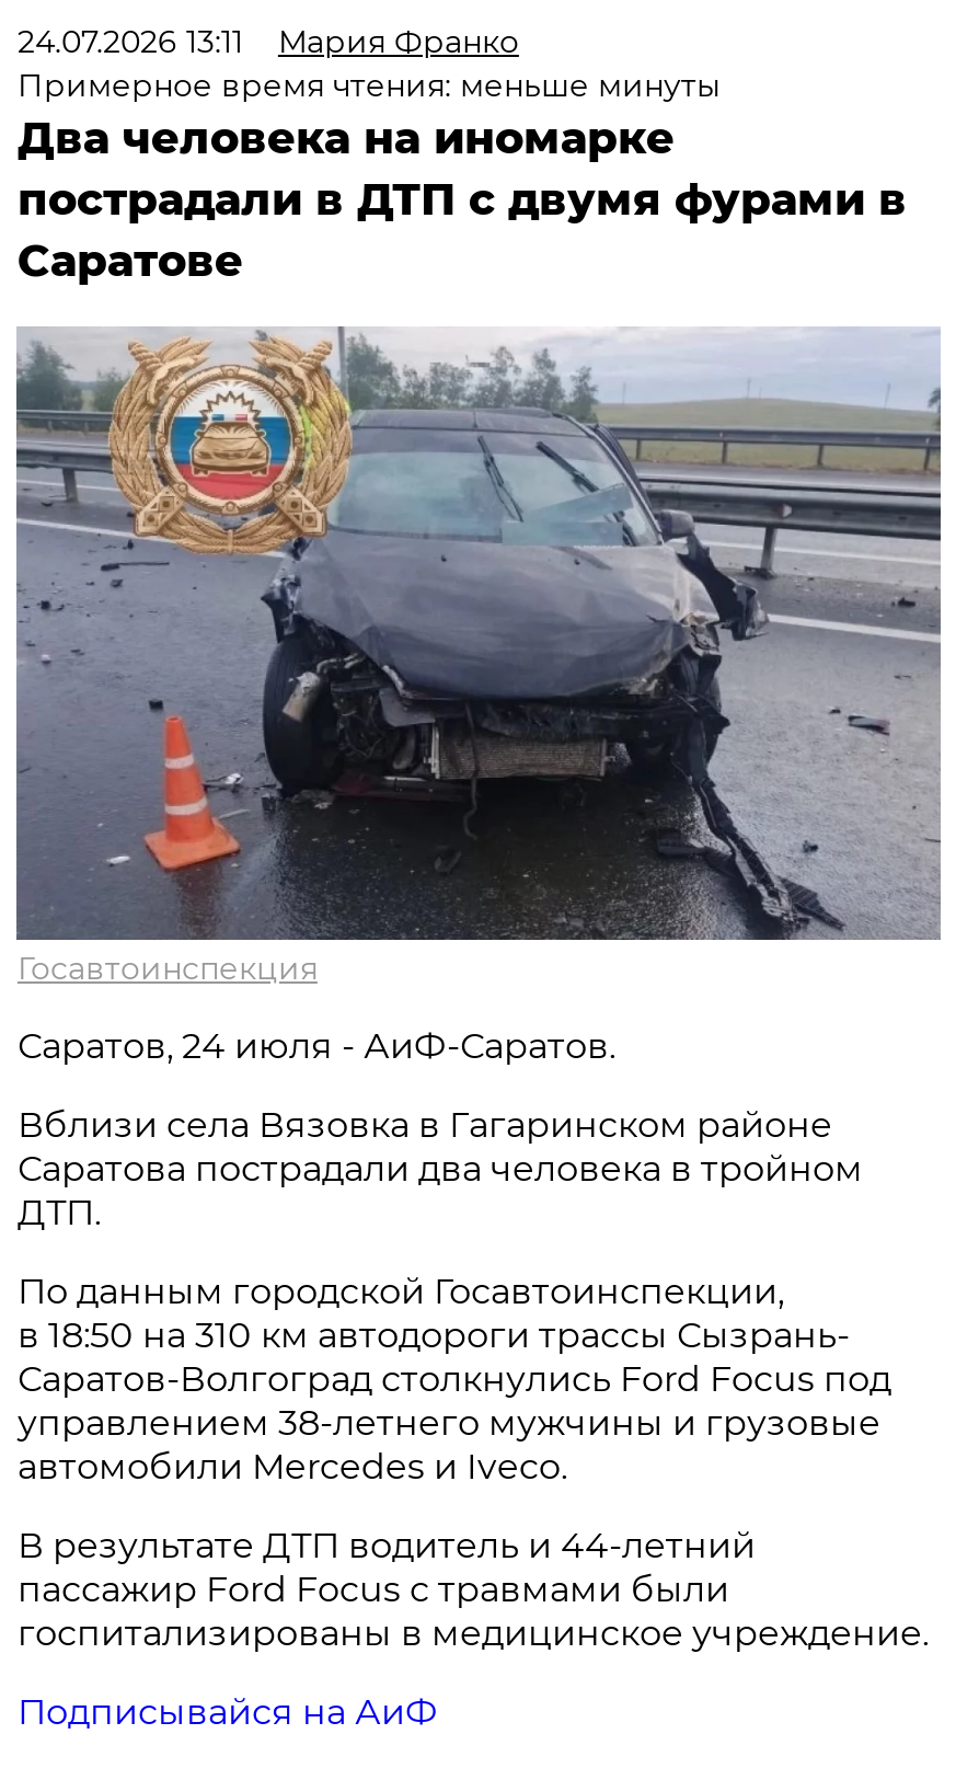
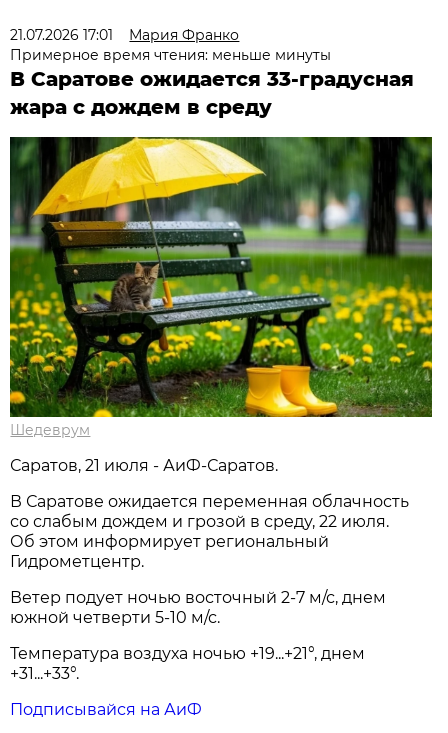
[17,22,519,61] 24.07.2026 13:11 Мария Франко -> [10,26,239,44] 21.07.2026 17:01 Мария Франко
[17,112,907,287] Два человека на иномарке | пострадали в ДТП с двумя фурами в | Саратове -> [10,67,414,119] В Саратове ожидается 33-градусная | жара с дождем в среду
[14,326,943,989] [image] | Госавтоинспекция -> [9,136,433,439] [image] | Шедеврум
[17,1026,615,1068] Саратов, 24 июля - АиФ-Саратов. -> [10,456,278,475] Саратов, 21 июля - АиФ-Саратов.
[17,1105,863,1234] Вблизи села Вязовка в Гагаринском районе | Саратова пострадали два человека в тройном | ДТП. -> [10,492,409,571] В Саратове ожидается переменная облачность | со слабым дождем и грозой в среду, 22 июля. | Об этом информирует региональный | Гидрометцентр.
[17,1271,891,1488] По данным городской Госавтоинспекции, | в 18:50 на 310 км автодороги трассы Сызрань- | Саратов-Волгоград столкнулись Ford Focus под | управлением 38-летнего мужчины и грузовые | автомобили Mercedes и Iveco. -> [10,588,386,627] Ветер подует ночью восточный 2-7 м/с, днем | южной четверти 5-10 м/с.
[17,1525,928,1655] В результате ДТП водитель и 44-летний | пассажир Ford Focus с травмами были | госпитализированы в медицинское учреждение. -> [10,644,365,683] Температура воздуха ночью +19...+21°, днем | +31...+33°.

